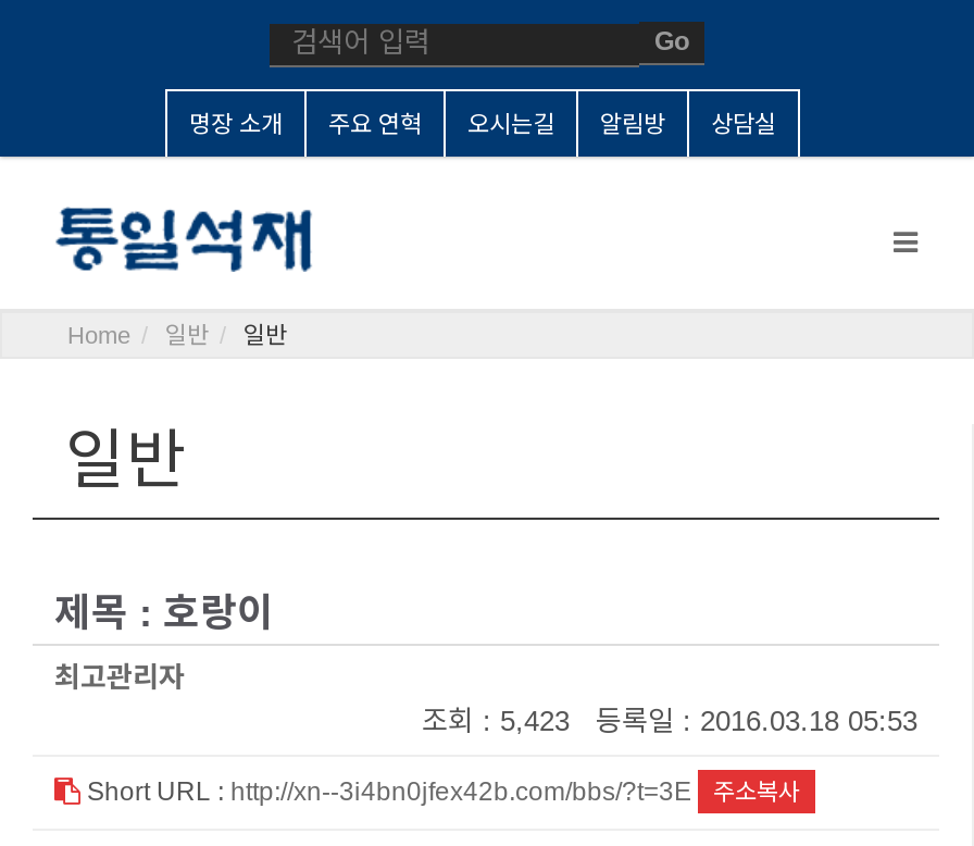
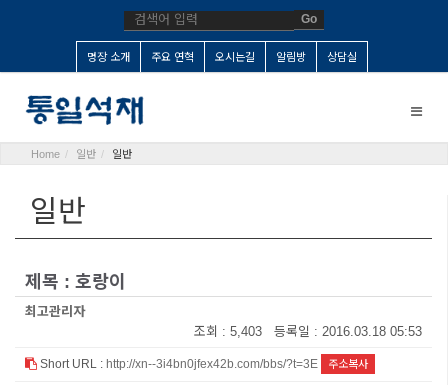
[422,705,917,737] 조회 : 5,423 등록일 : 2016.03.18 05:53 -> [194,324,422,339] 조회 : 5,403 등록일 : 2016.03.18 05:53

